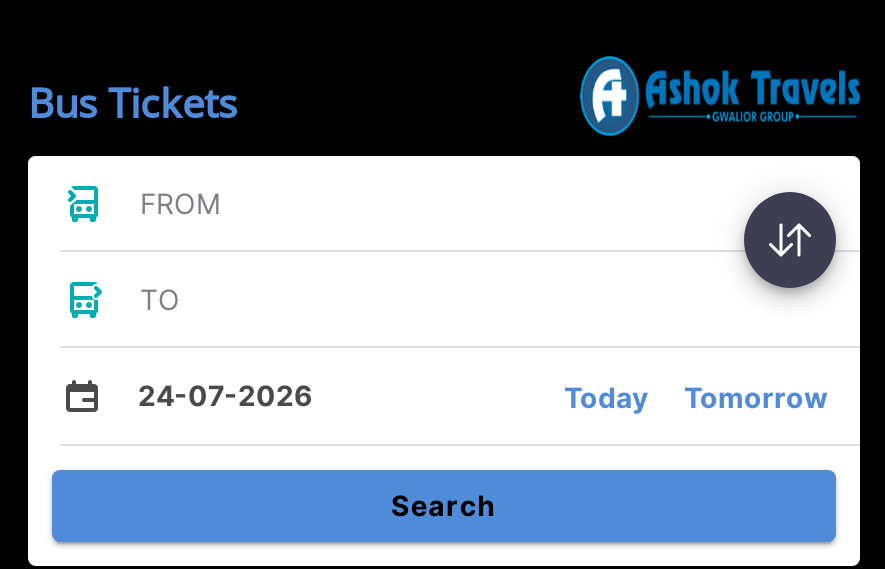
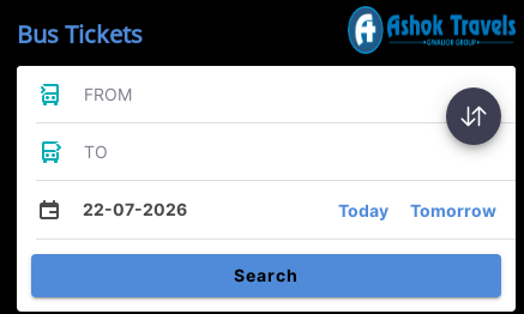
[138,378,312,412] 24-07-2026 -> [83,199,187,219] 22-07-2026

